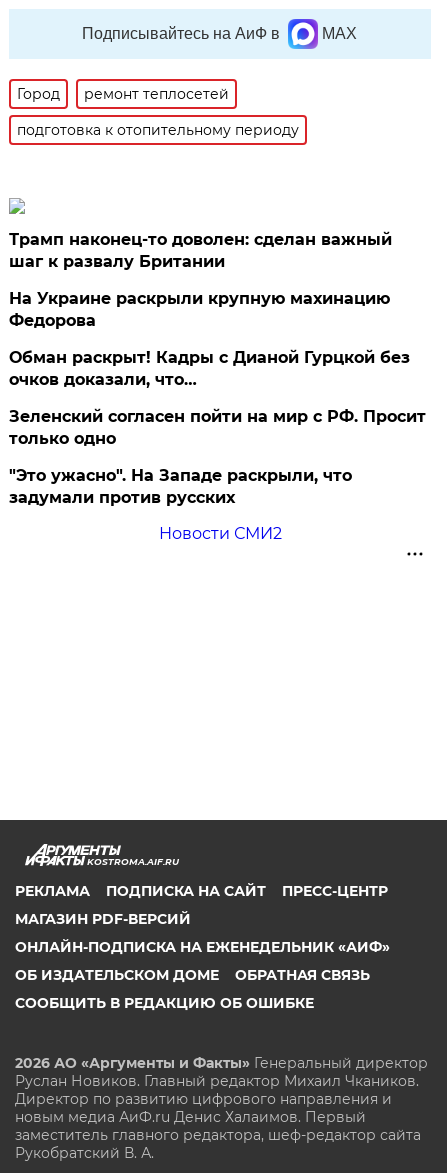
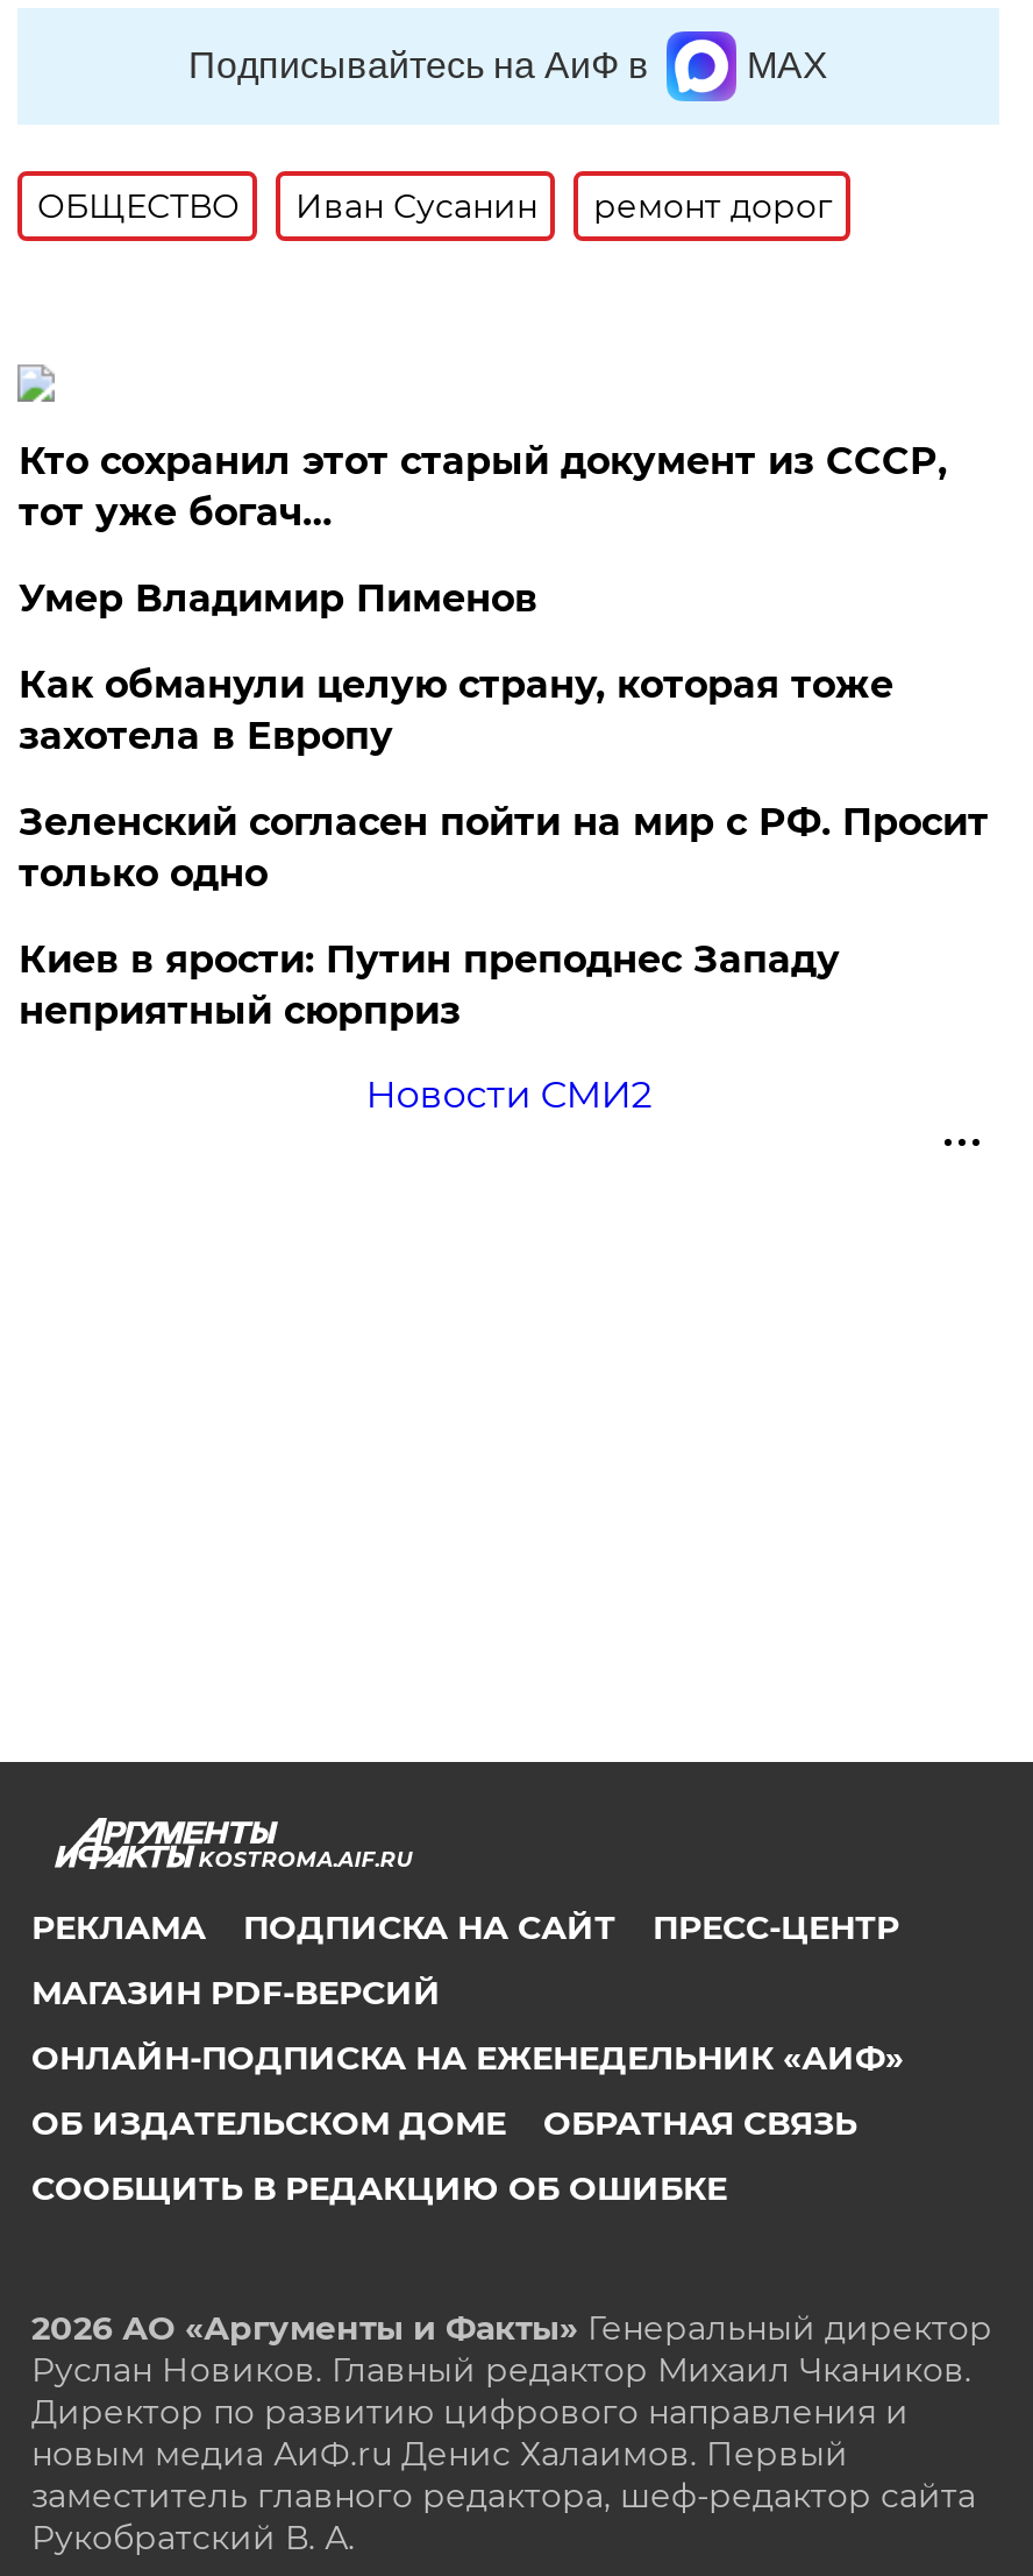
[17,85,299,139] Город | ремонт теплосетей | подготовка к отопительному периоду -> [37,185,833,227] ОБЩЕСТВО | Иван Сусанин | ремонт дорог
[9,230,410,389] Трамп наконец-то доволен: сделан важный | шаг к развалу Британии | На Украине раскрыли крупную махинацию | Федорова | Обман раскрыт! Кадры с Дианой Гурцкой без | очков доказали, что… -> [18,439,947,758] Кто сохранил этот старый документ из СССР, | тот уже богач… | Умер Владимир Пименов | Как обманули целую страну, которая тоже | захотела в Европу
[9,466,352,507] "Это ужасно". На Западе раскрыли, что | задумали против русских -> [18,937,840,1033] Киев в ярости: Путин преподнес Западу | неприятный сюрприз

